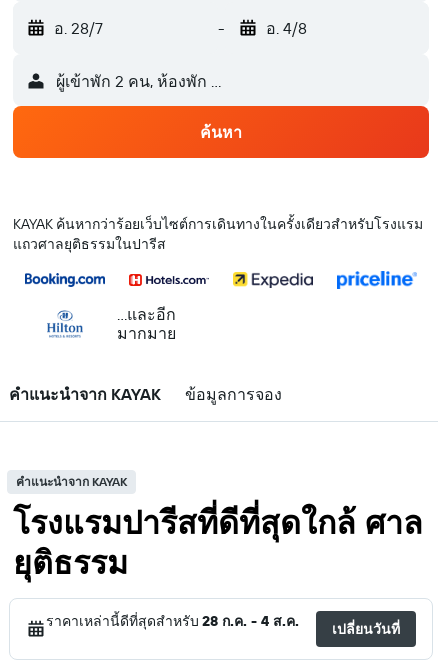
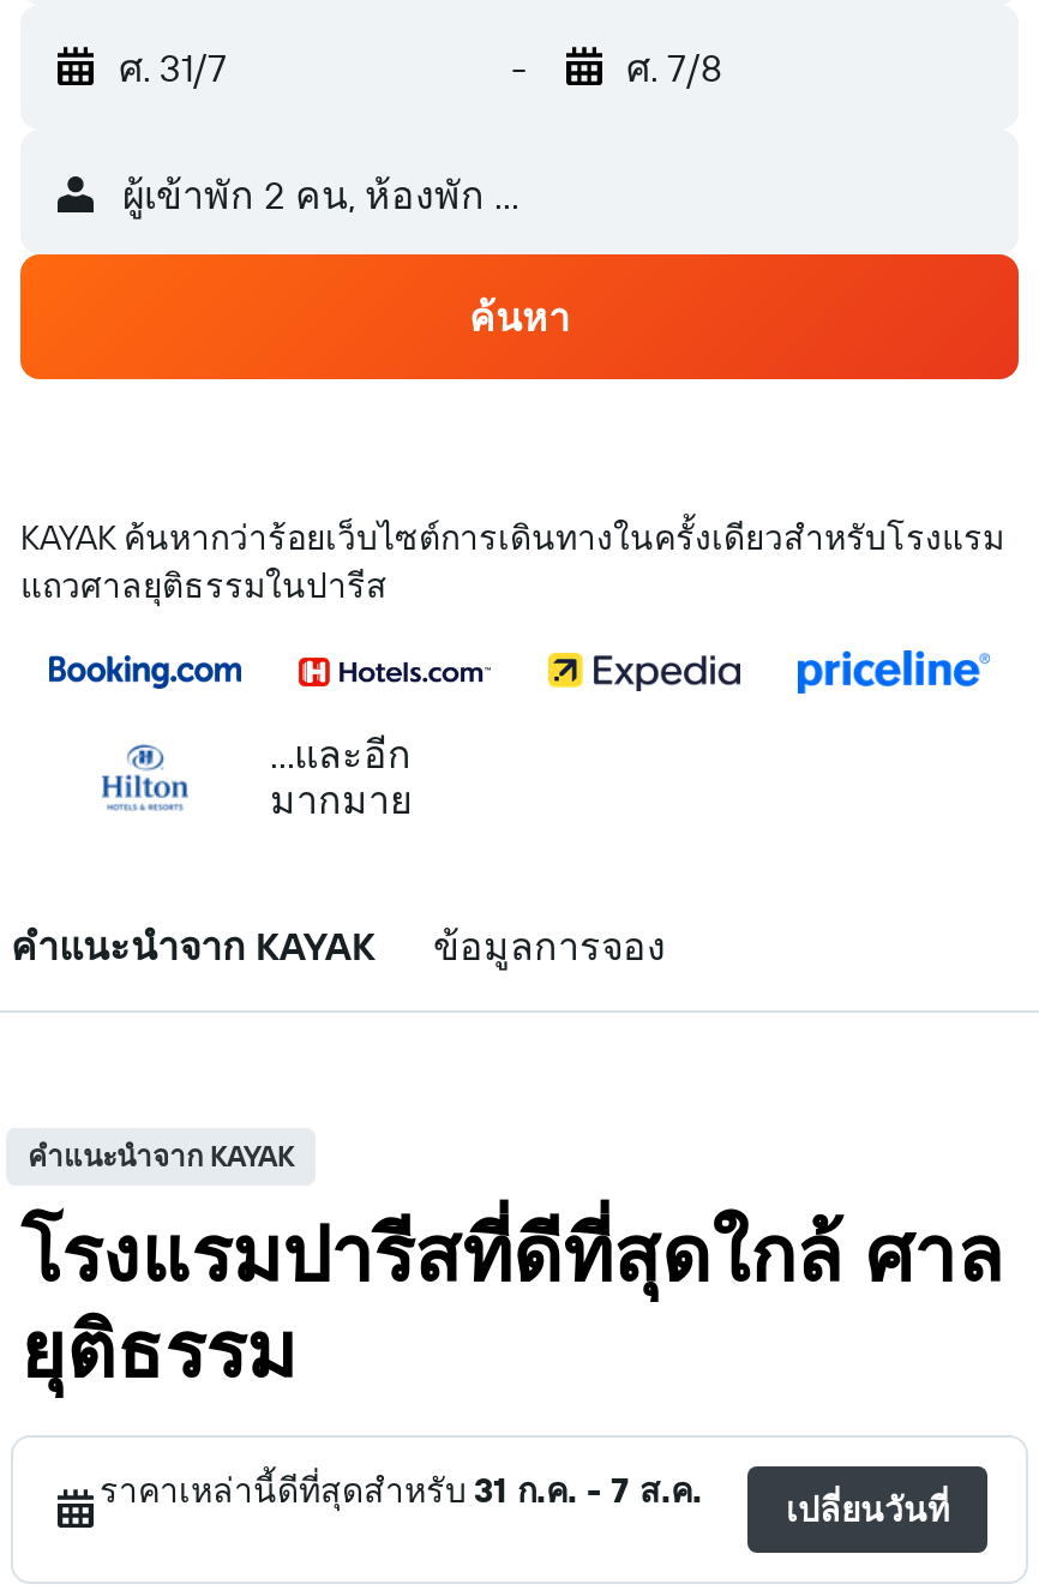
[54,18,103,38] อ. 28/7 -> [119,43,227,91] ศ. 31/7
[265,18,306,38] อ. 4/8 -> [626,43,722,91] ศ. 7/8
[46,612,299,630] ราคาเหล่านี้ดีที่สุดสำหรับ28 ก.ค. - 4 ส.ค. -> [100,1469,702,1512] ราคาเหล่านี้ดีที่สุดสำหรับ31 ก.ค. - 7 ส.ค.

